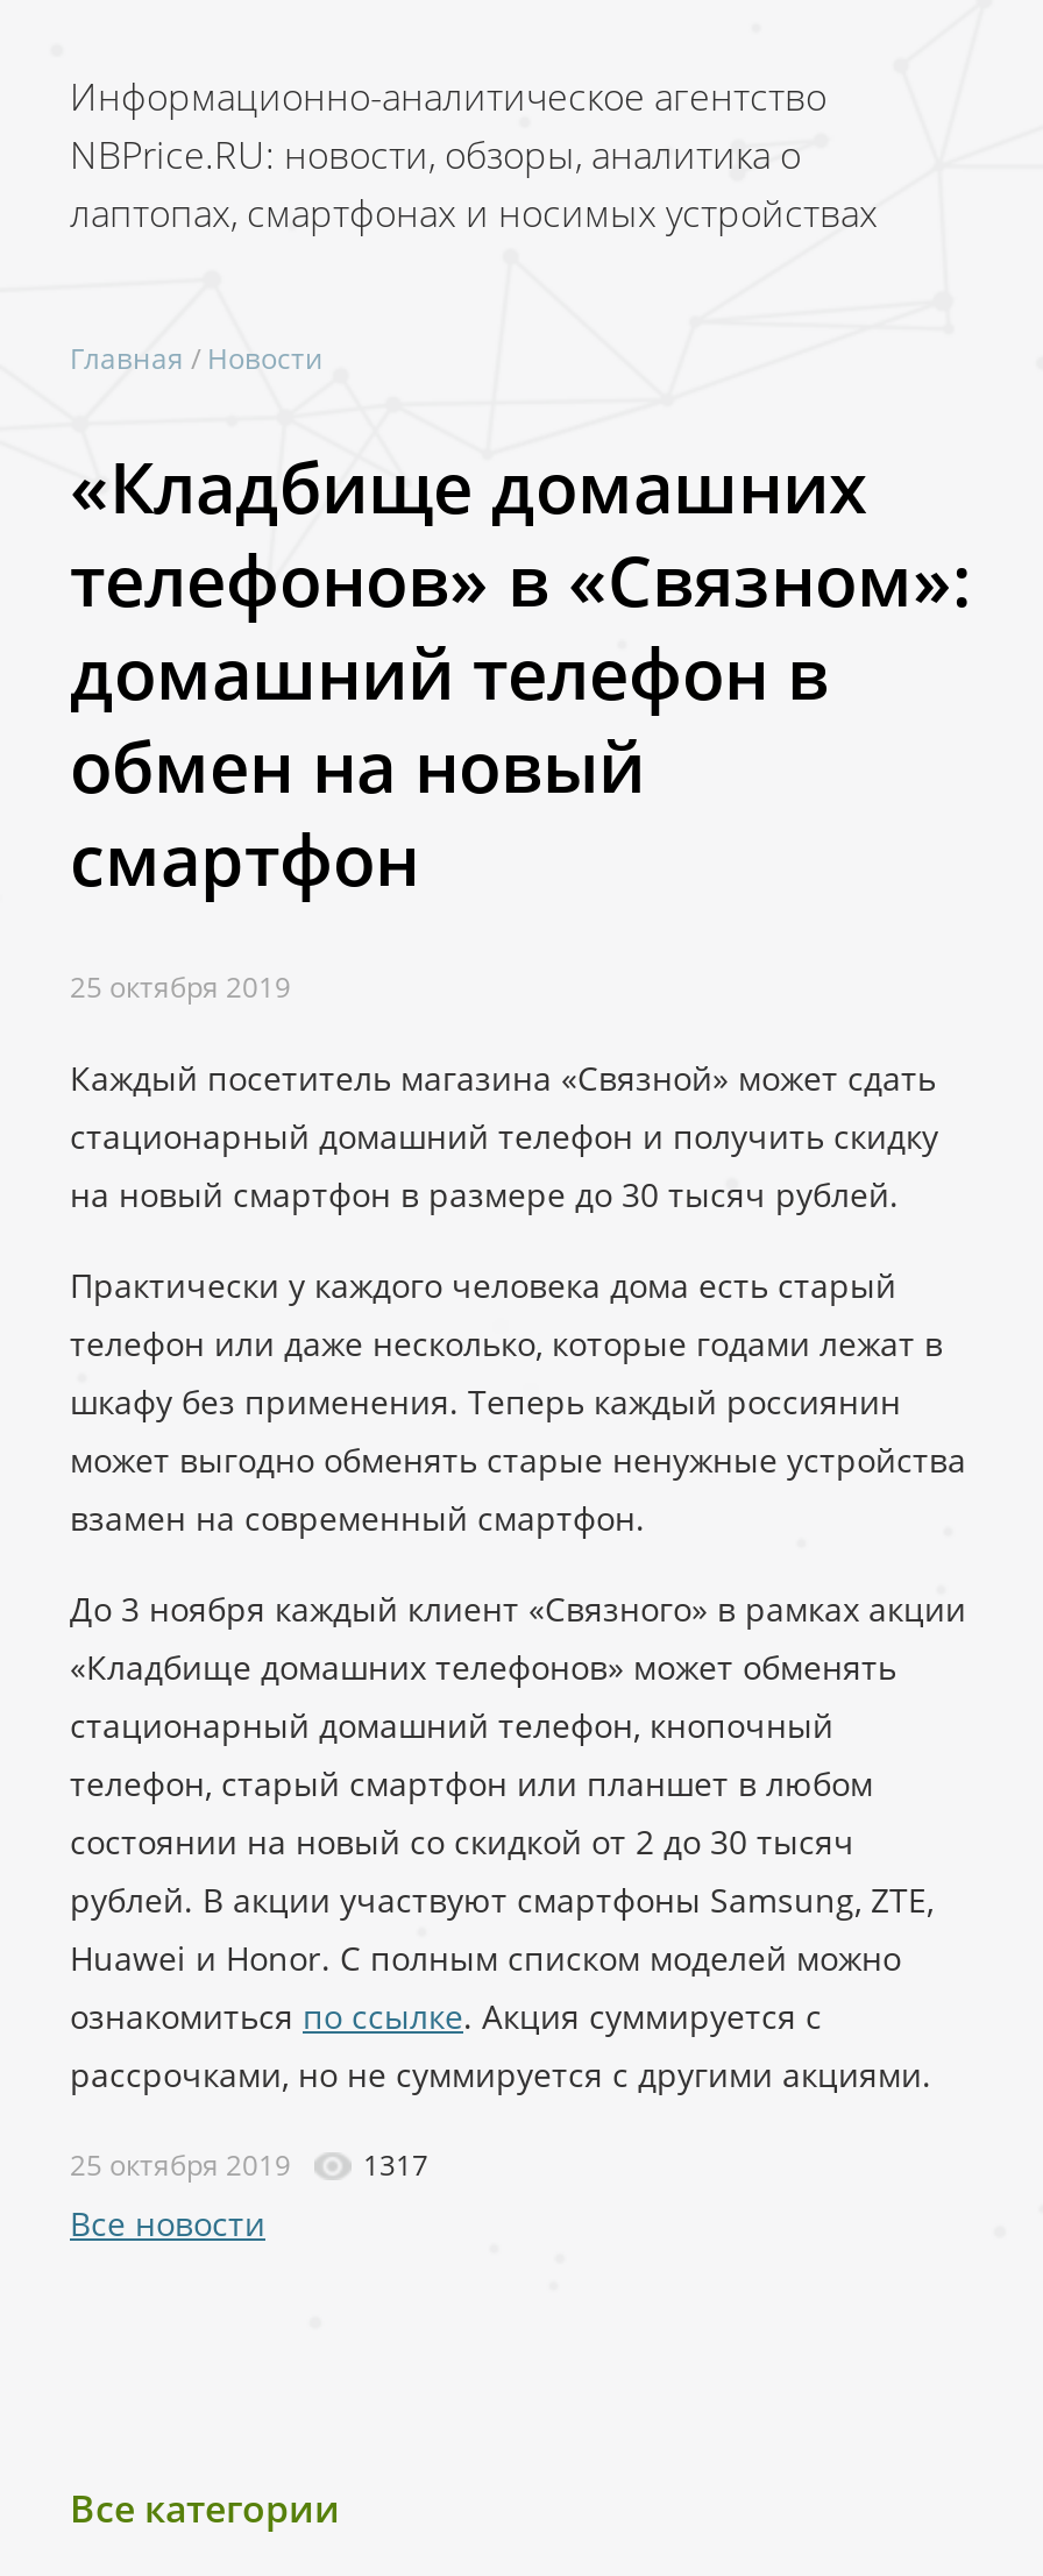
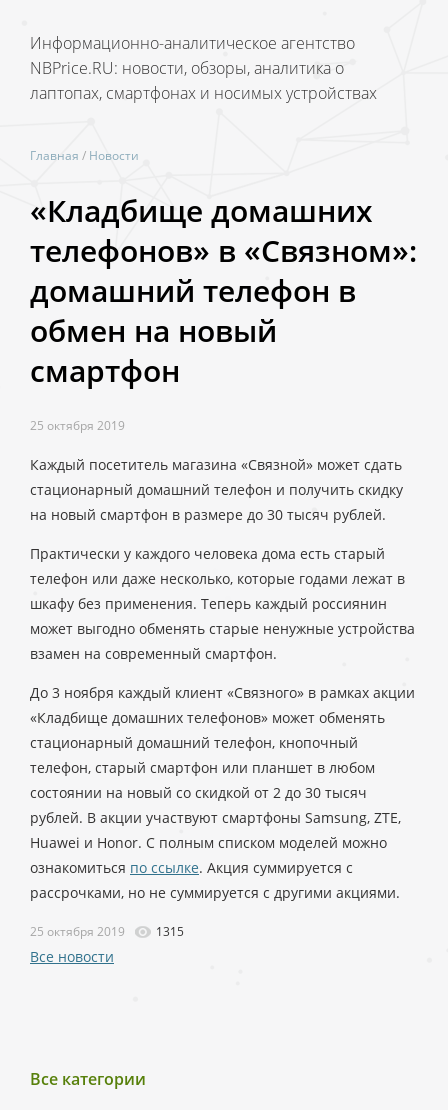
[70,2145,428,2185] 25 октября 2019 1317 -> [30,923,184,940] 25 октября 2019 1315

